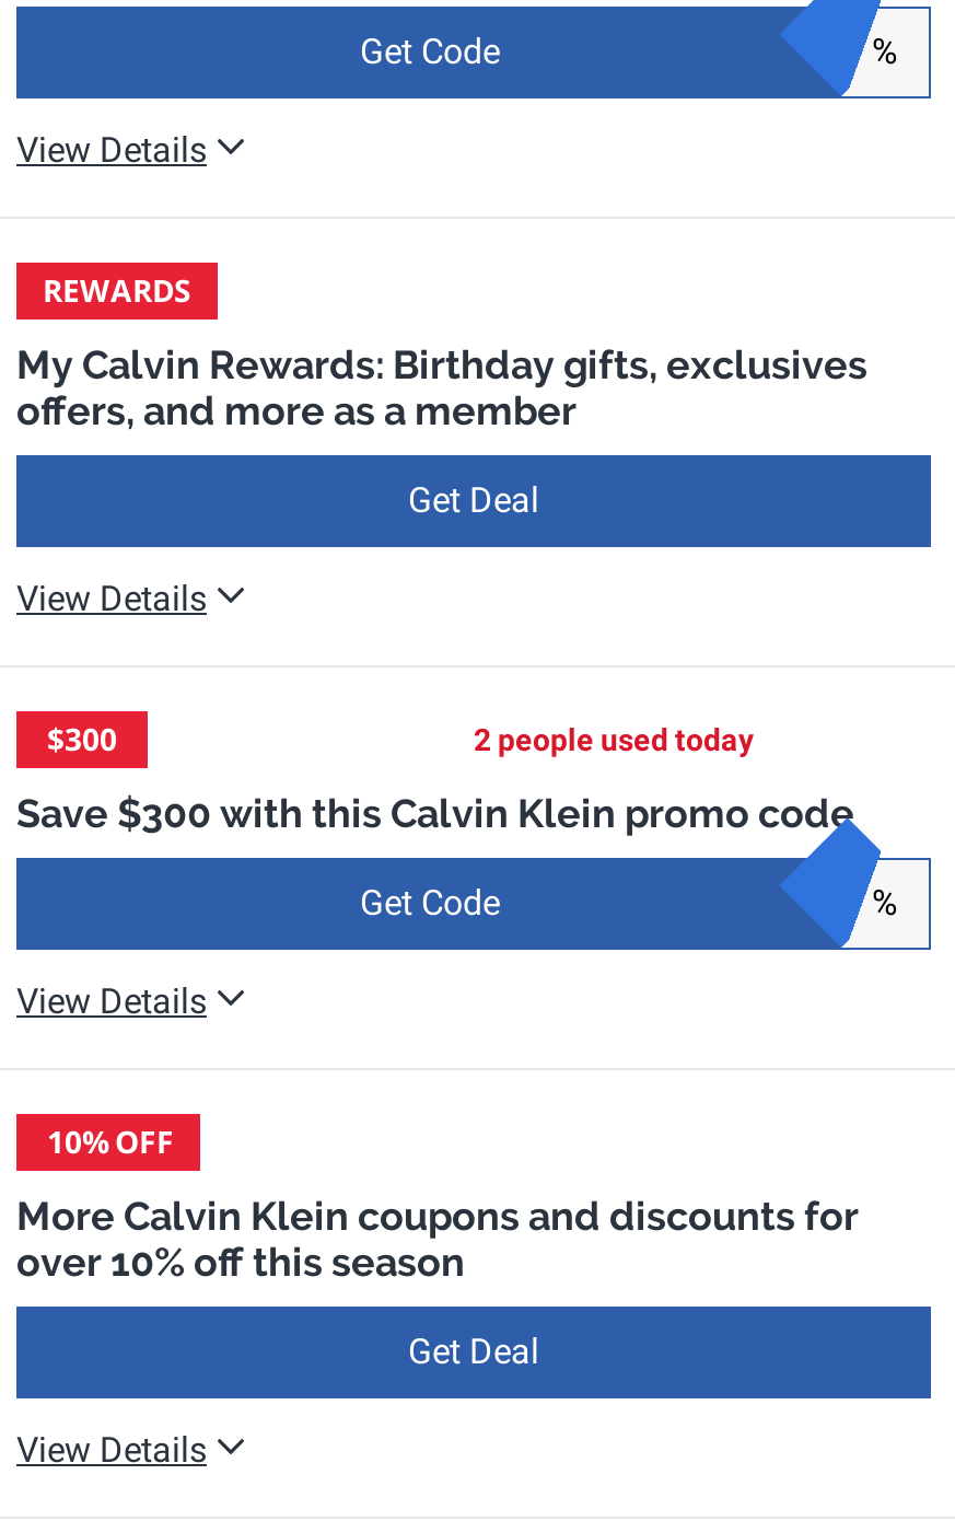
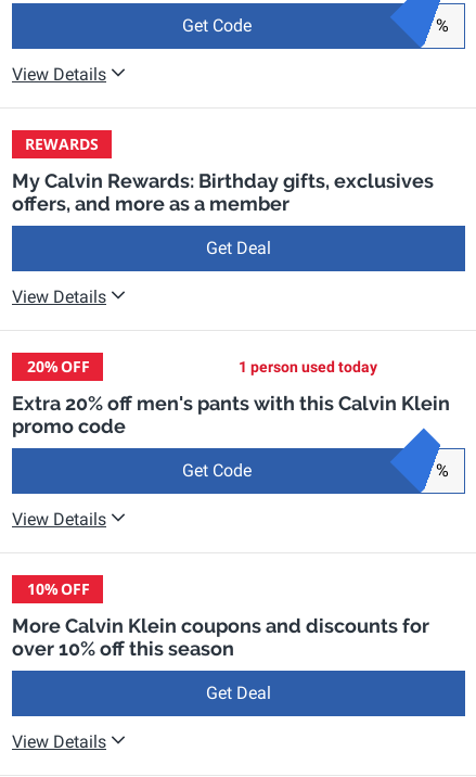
[47,718,754,759] $300 | 2 people used today -> [27,356,377,377] 20% OFF | 1 person used today
[16,790,854,836] Save $300 with this Calvin Klein promo code -> [12,392,450,437] Extra 20% off men's pants with this Calvin Klein | promo code

